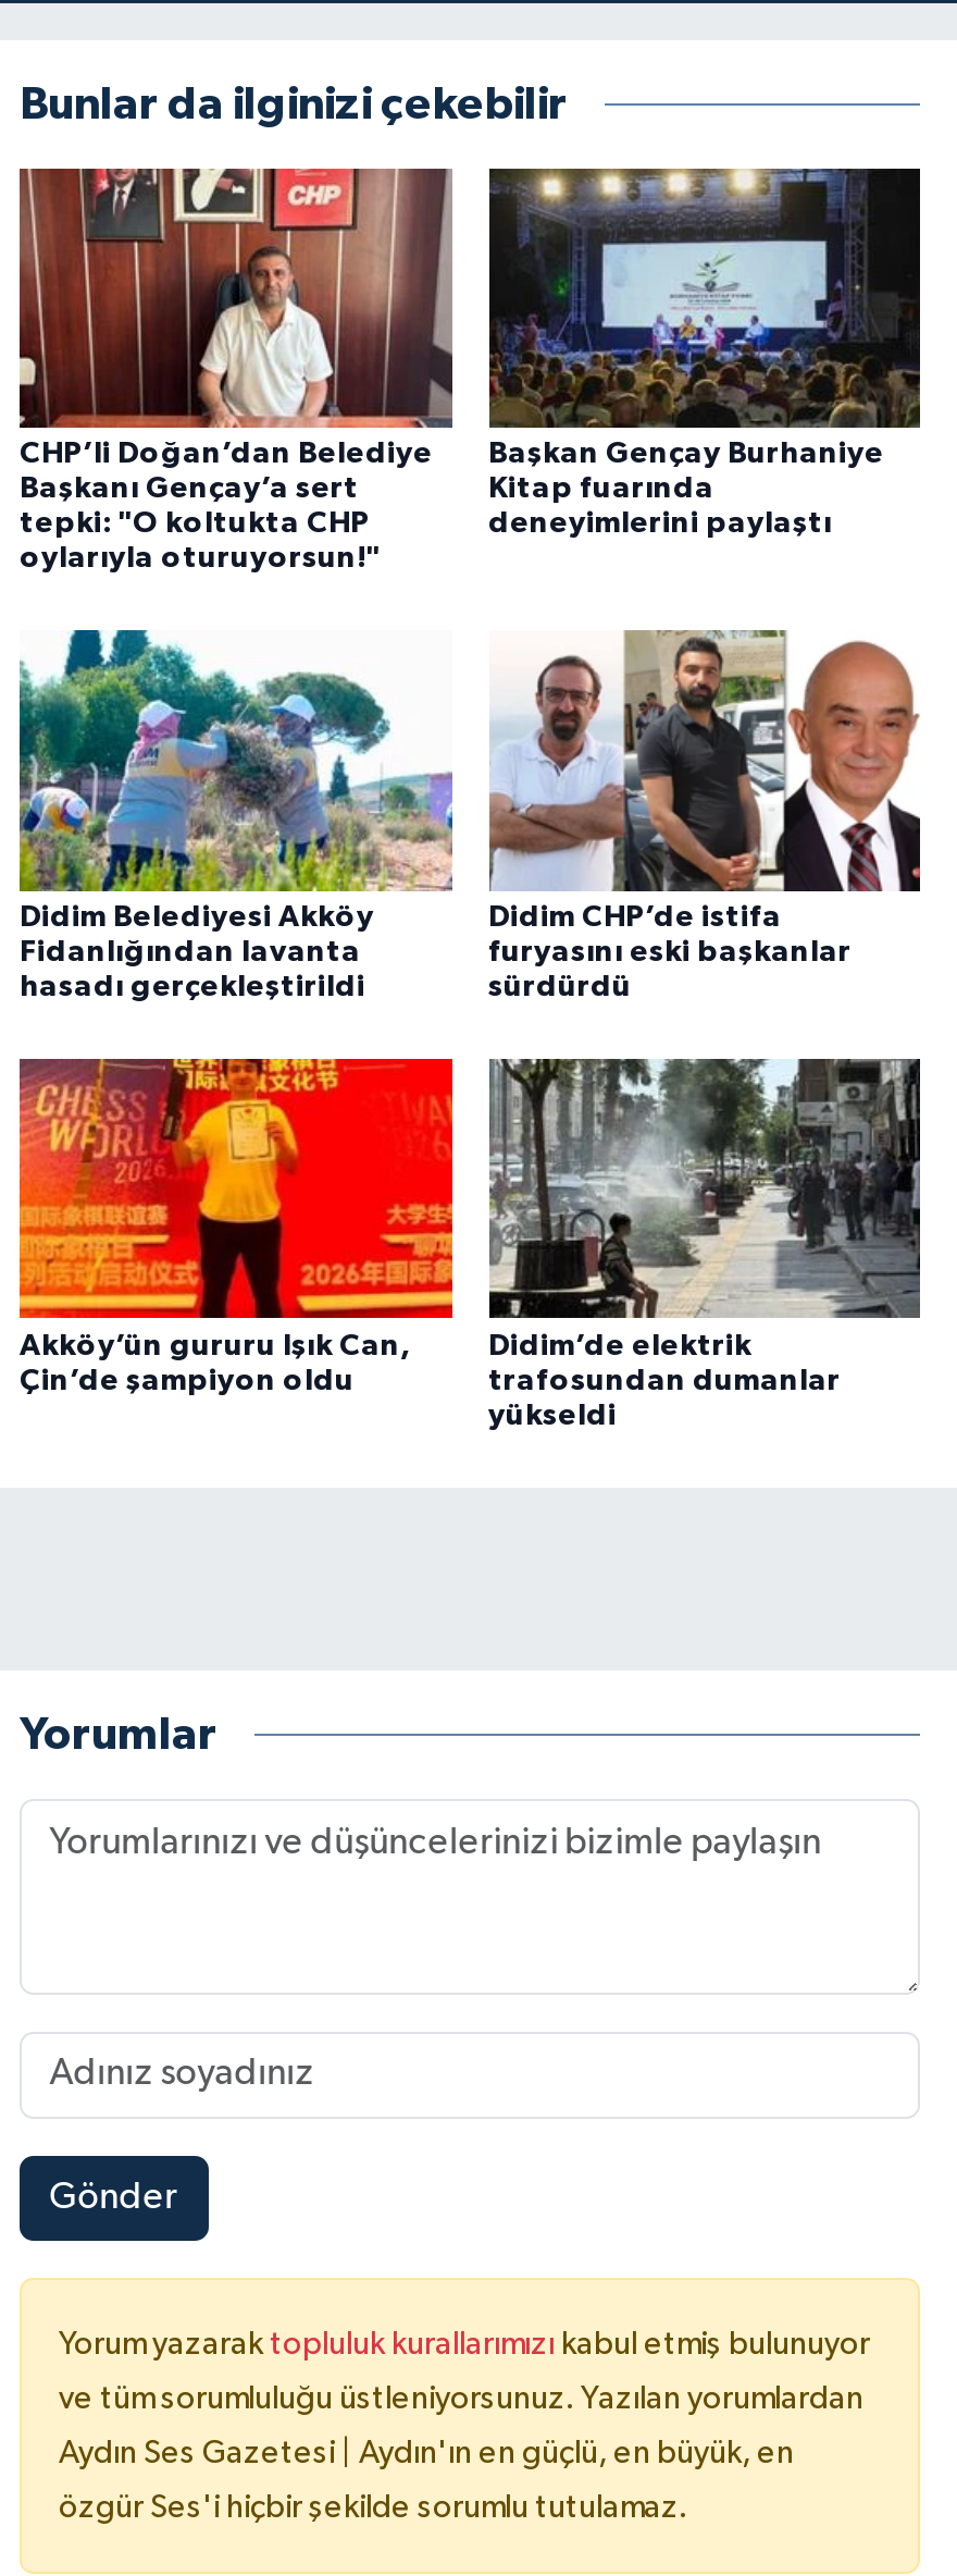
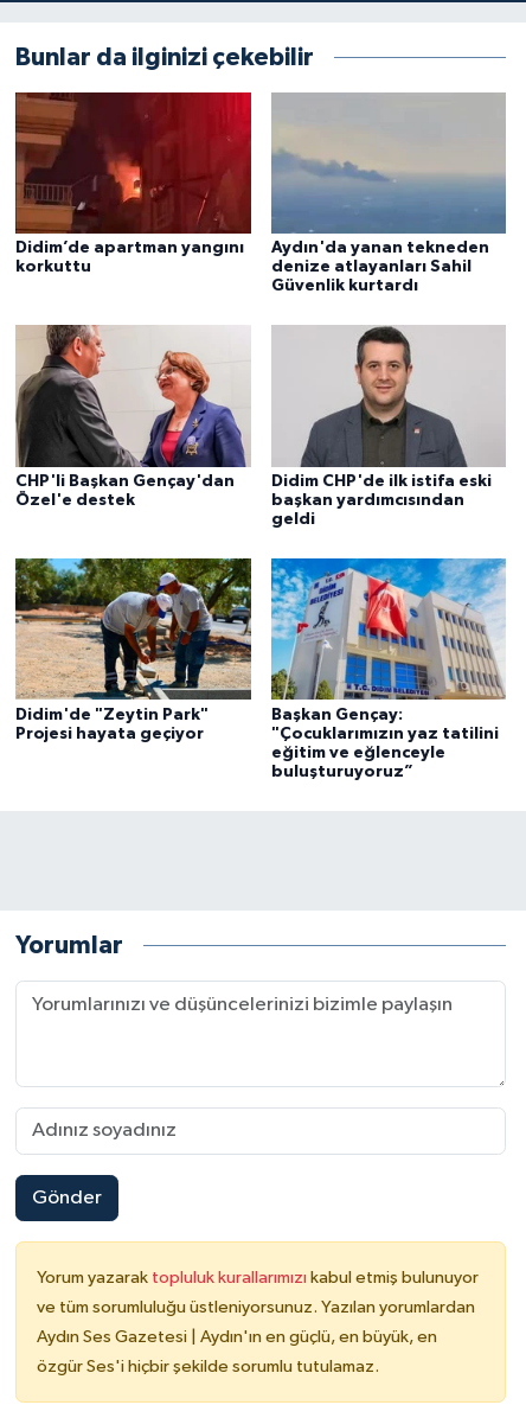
[20,167,452,574] [image] | CHP’li Doğan’dan Belediye | Başkanı Gençay’a sert | tepki: "O koltukta CHP | oylarıyla oturuyorsun!" -> [14,91,252,275] [image] | Didim’de apartman yangını | korkuttu
[487,169,922,539] [image] | Başkan Gençay Burhaniye | Kitap fuarında | deneyimlerini paylaştı -> [270,92,507,294] [image] | Aydın'da yanan tekneden | denize atlayanları Sahil | Güvenlik kurtardı
[17,595,455,1002] [image] | Didim Belediyesi Akköy | Fidanlığından lavanta | hasadı gerçekleştirildi -> [14,324,251,508] [image] | CHP'li Başkan Gençay'dan | Özel'e destek
[488,597,920,1002] [image] | Didim CHP’de istifa | furyasını eski başkanlar | sürdürdü -> [271,325,506,527] [image] | Didim CHP'de ilk istifa eski | başkan yardımcısından | geldi
[17,1024,455,1396] [image] | Akköy’ün gururu Işık Can, | Çin’de şampiyon oldu -> [14,557,252,742] [image] | Didim'de "Zeytin Park" | Projesi hayata geçiyor
[487,1024,922,1430] [image] | Didim’de elektrik | trafosundan dumanlar | yükseldi -> [270,557,507,780] [image] | Başkan Gençay: | "Çocuklarımızın yaz tatilini | eğitim ve eğlenceyle | buluşturuyoruz”

